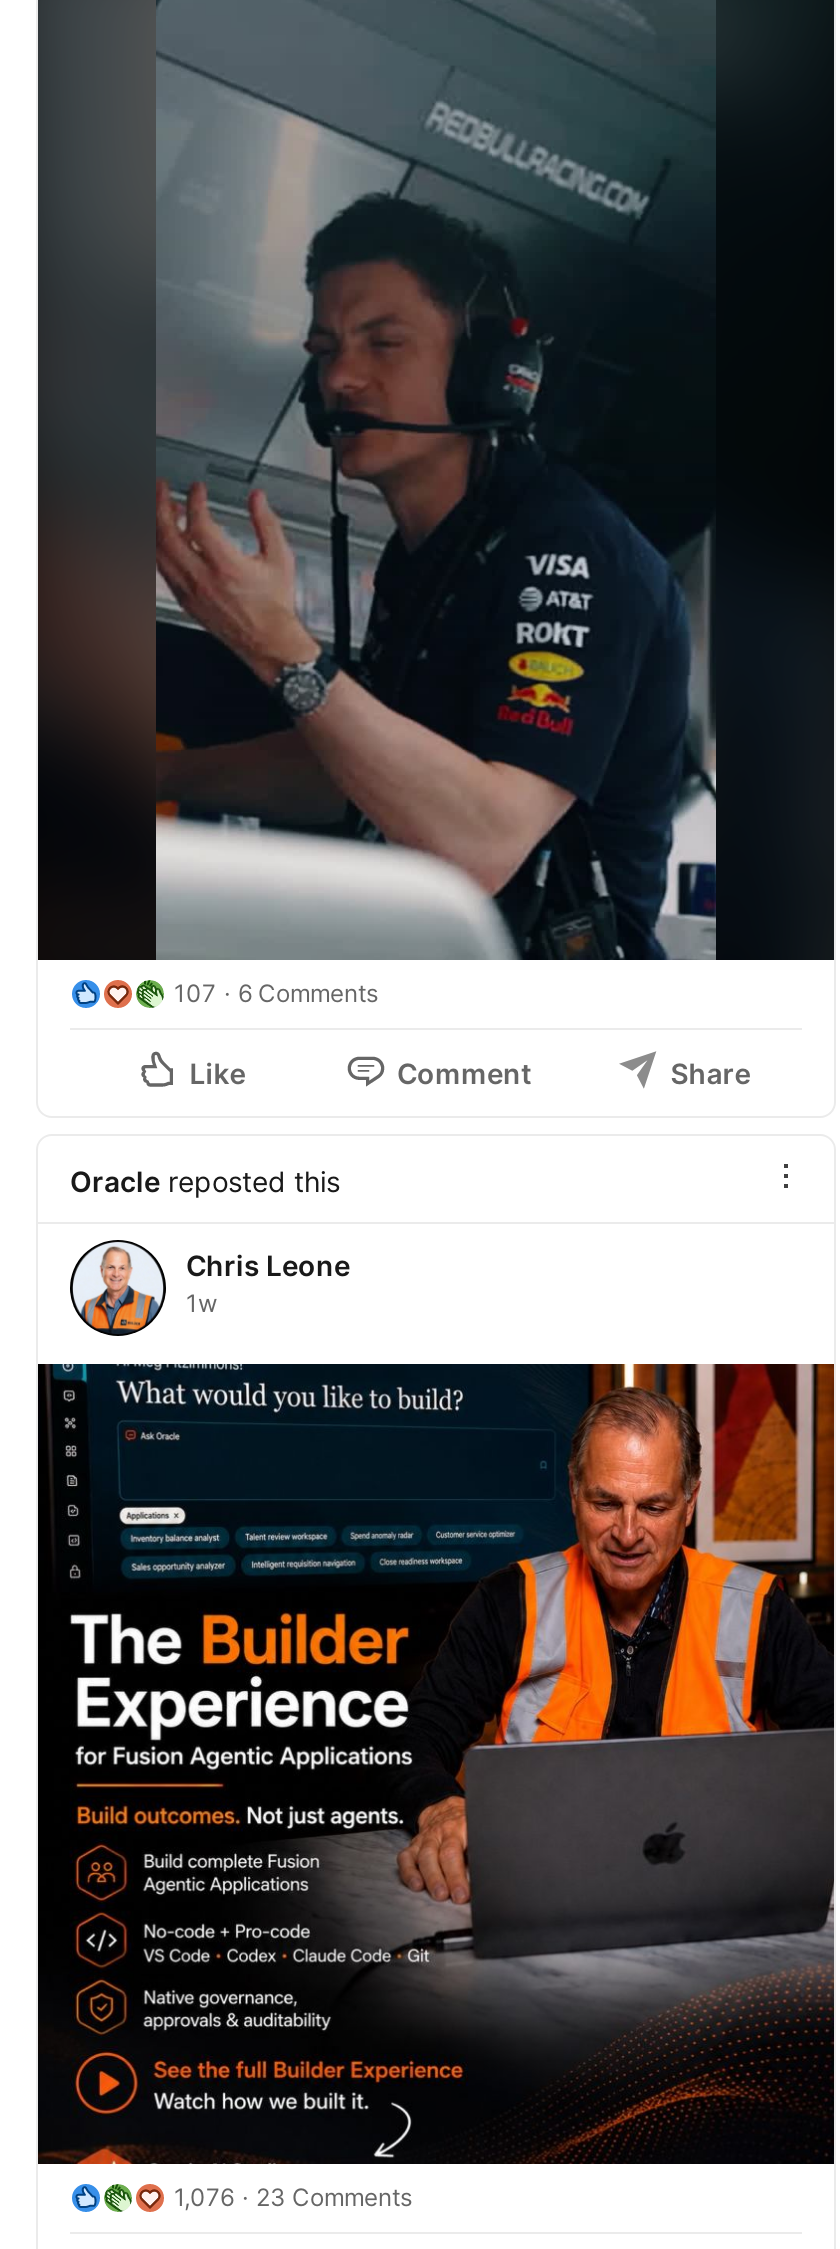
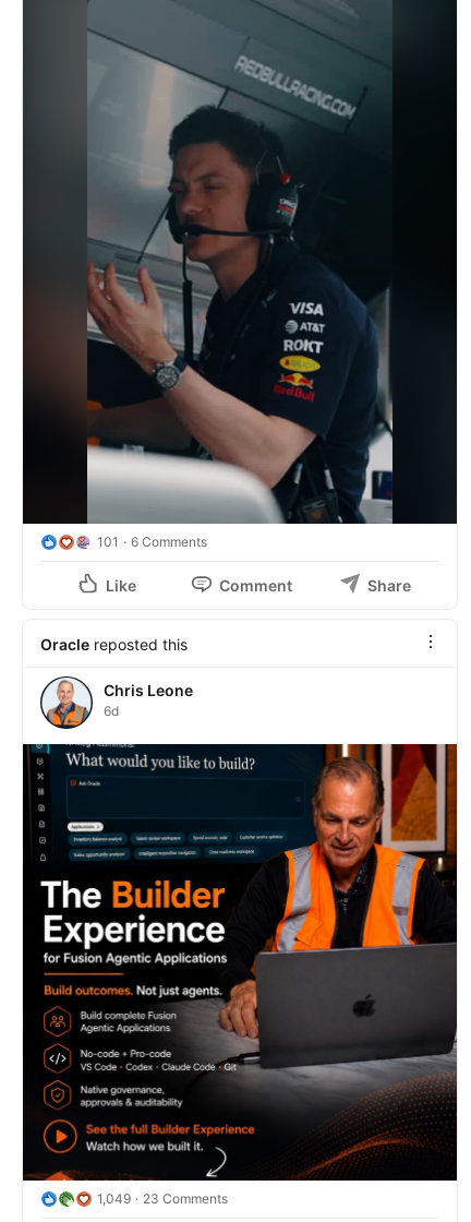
[174,979,378,1009] 107 6 Comments -> [97,534,207,550] 101 6 Comments
[186,1289,218,1319] 1w -> [104,703,119,719] 6d
[174,2183,412,2213] 1,076 23 Comments -> [97,1191,228,1207] 1,049 23 Comments

